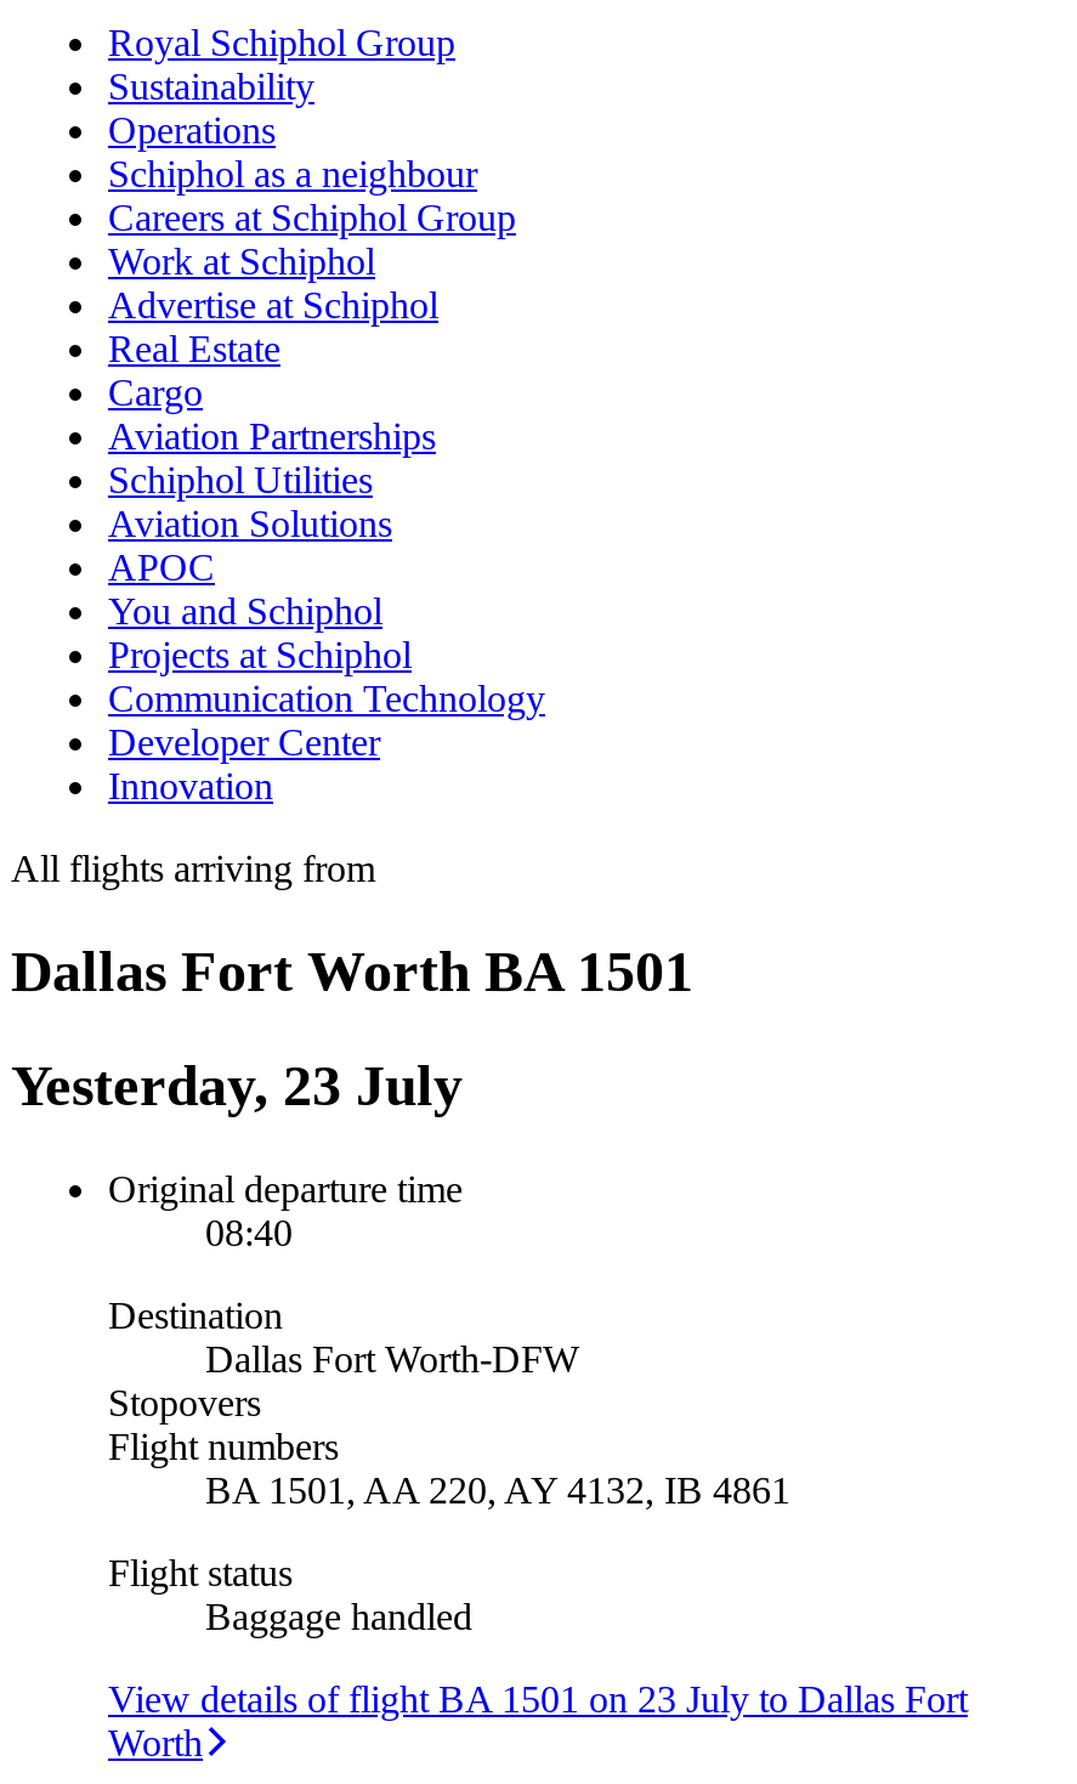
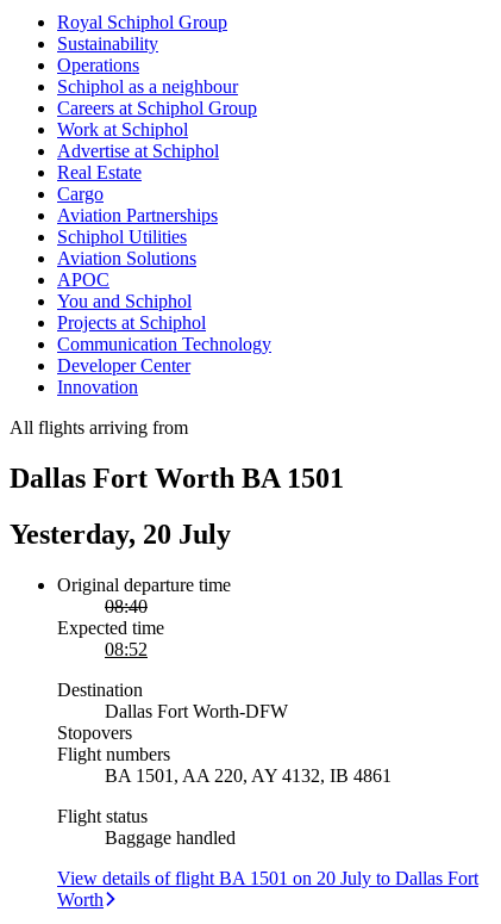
[11,1054,463,1117] Yesterday, 23 July -> [10,518,231,549] Yesterday, 20 July
none -> [57,617,164,659] Expected time | 08:52
[108,1678,968,1719] View details of flight BA 1501 on 23 July to Dallas Fort -> [57,868,478,888] View details of flight BA 1501 on 20 July to Dallas Fort

